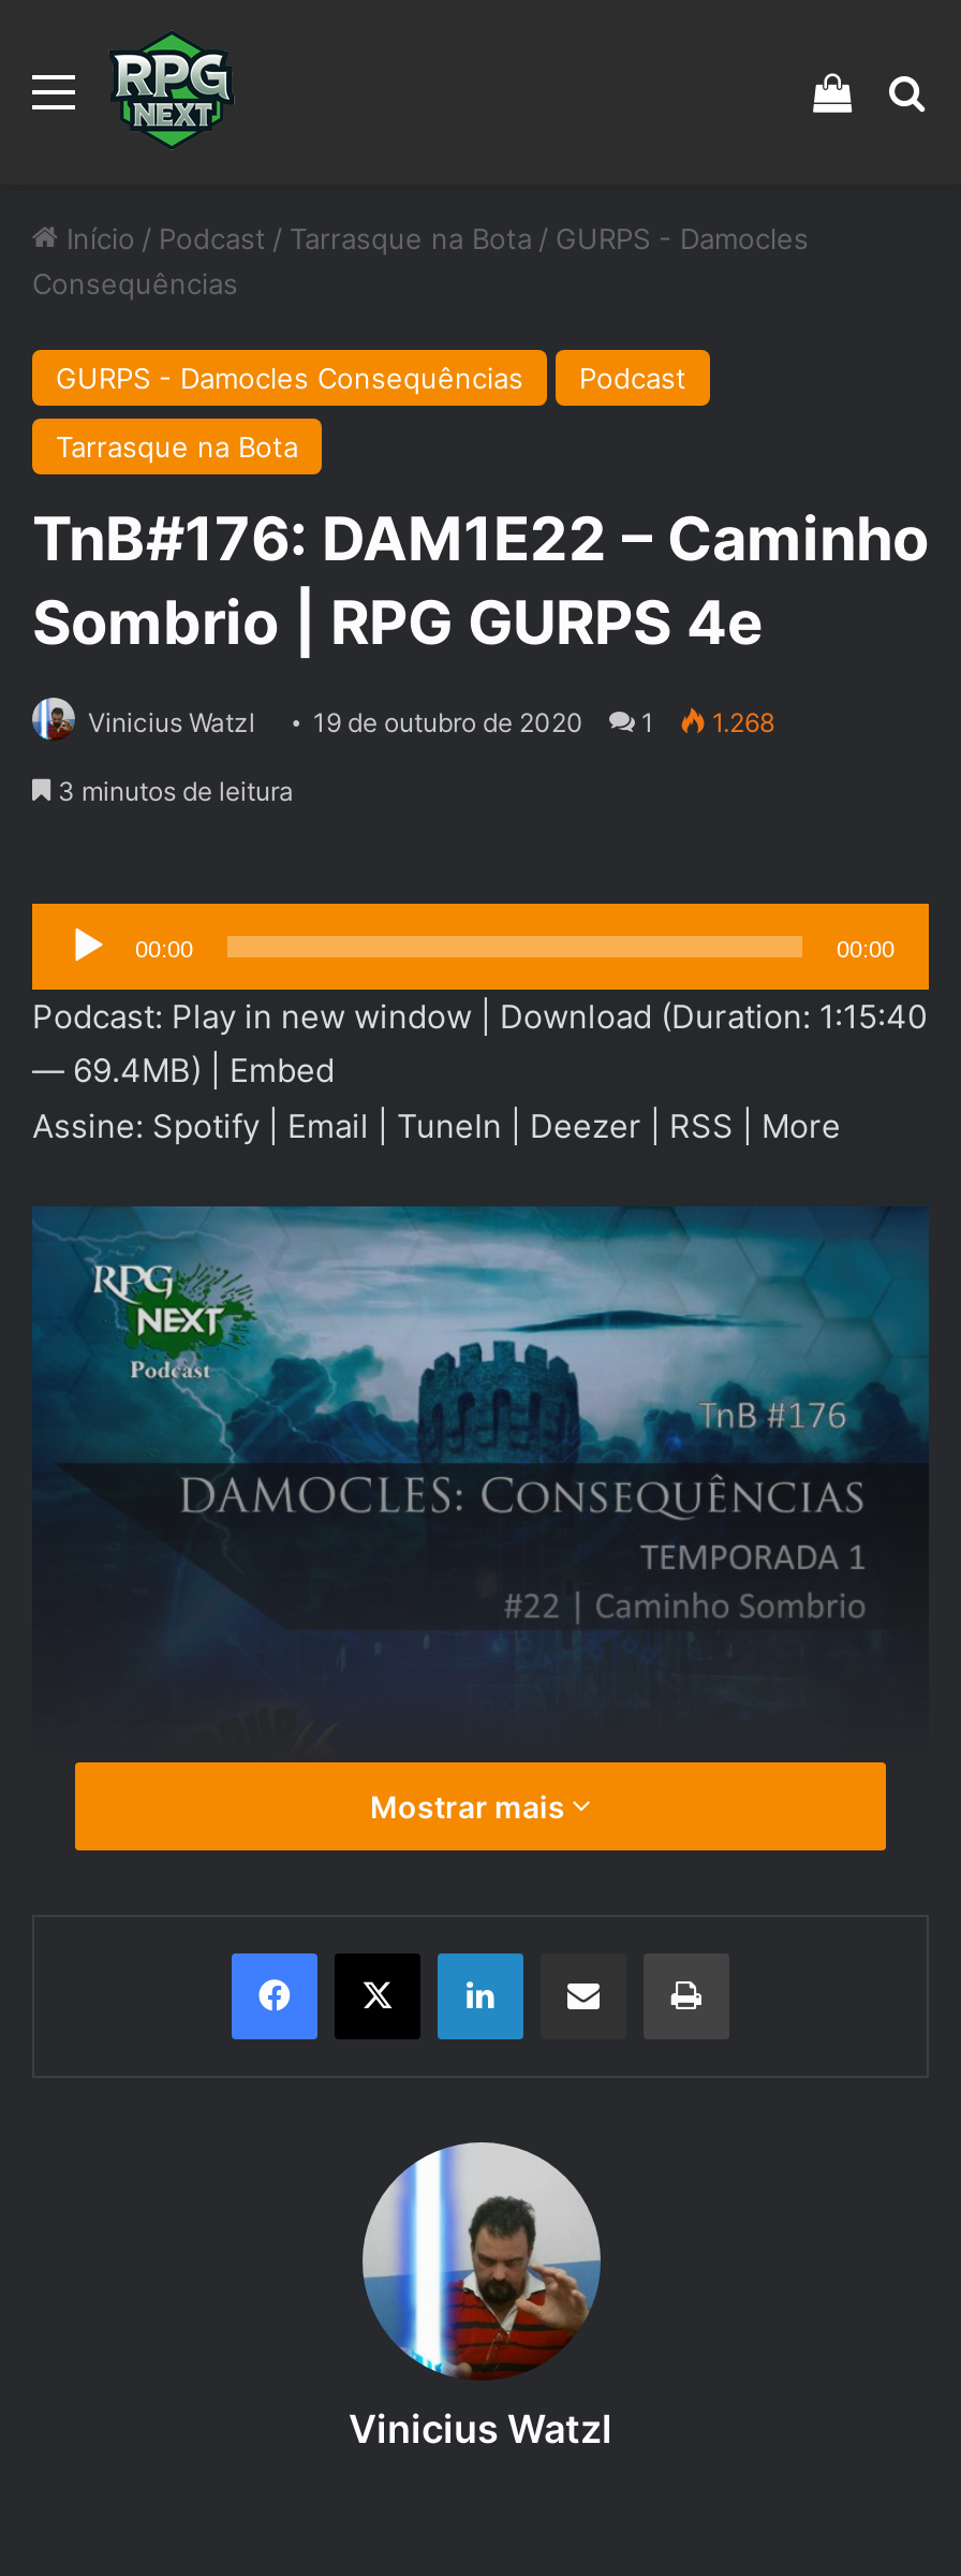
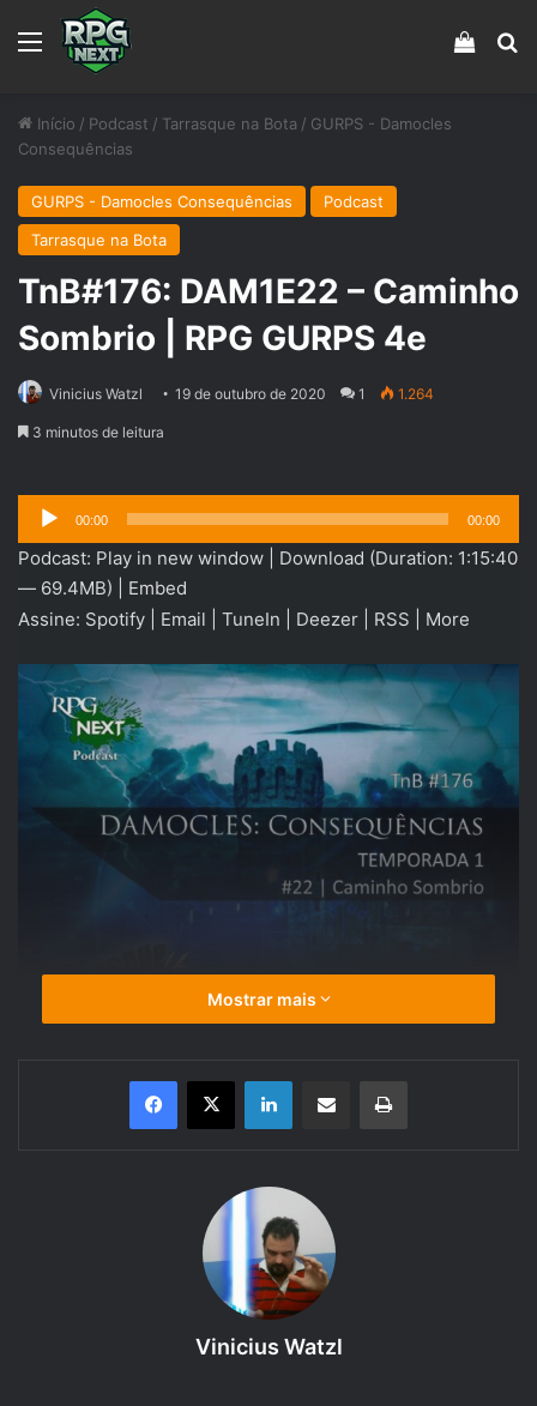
[88,706,774,738] Vinicius Watzl 19 de outubro de 2020 1 1.268 -> [49,385,434,403] Vinicius Watzl 19 de outubro de 2020 1 1.264

